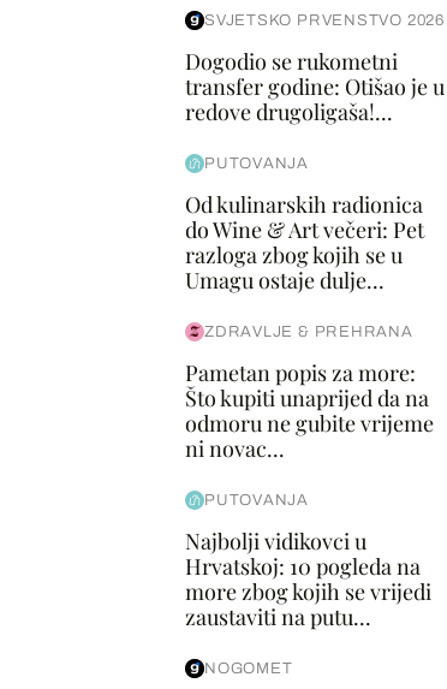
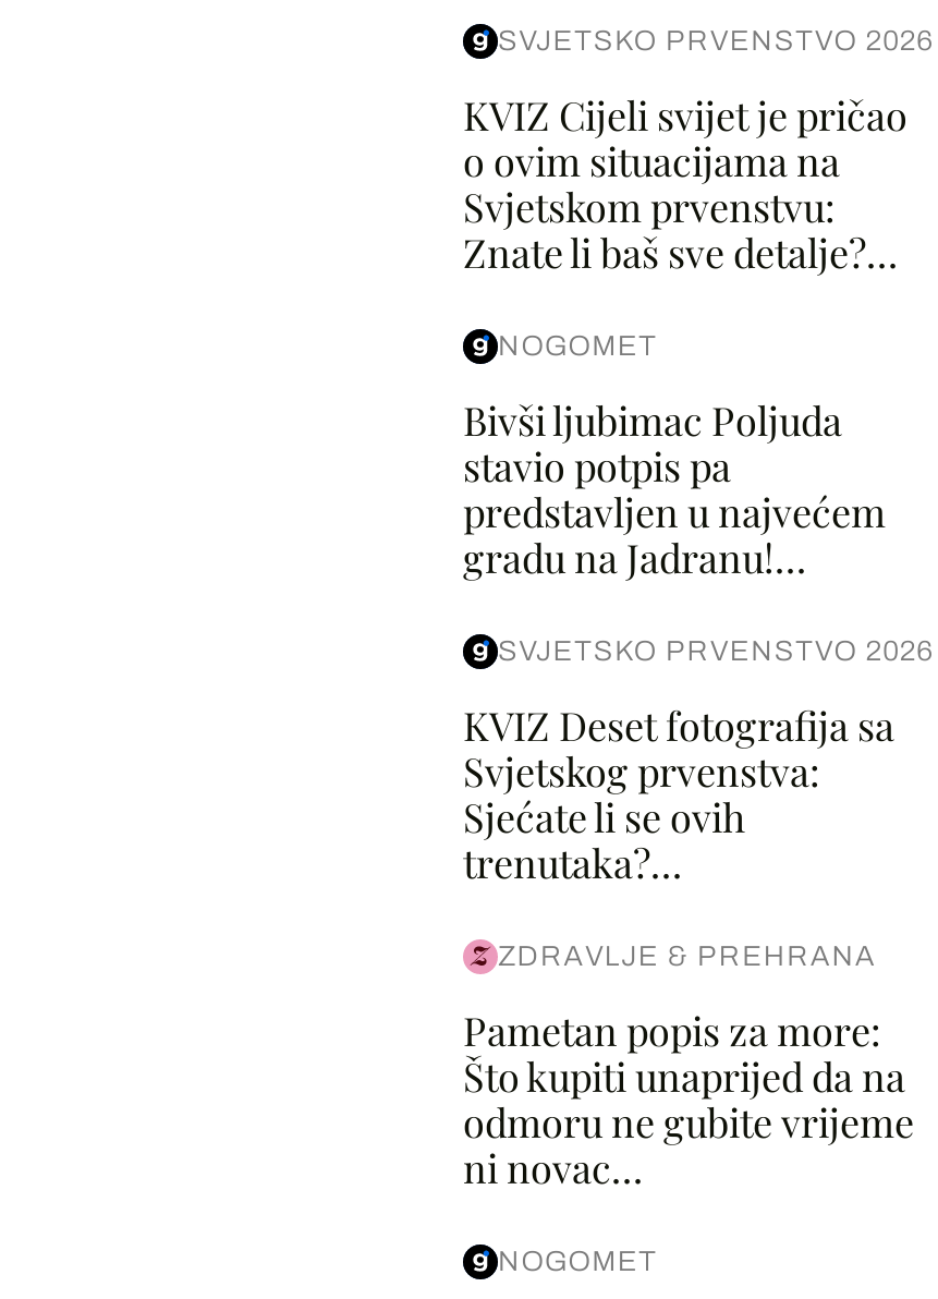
[185,47,445,295] Dogodio se rukometni | transfer godine: Otišao je u | redove drugoligaša!... | PUTOVANJA | Od kulinarskih radionica | do Wine & Art večeri: Pet | razloga zbog kojih se u | Umagu ostaje dulje... -> [463,89,933,889] KVIZ Cijeli svijet je pričao | o ovim situacijama na | Svjetskom prvenstvu: | Znate li baš sve detalje?... | NOGOMET | Bivši ljubimac Poljuda | stavio potpis pa | predstavljen u najvećem | gradu na Jadranu!... | SVJETSKO PRVENSTVO 2026 | KVIZ Deset fotografija sa | Svjetskog prvenstva: | Sjećate li se ovih | trenutaka?...
moved [185,323,434,463] -> [463,942,914,1194]: ZDRAVLJE & PREHRANA | Pametan popis za more: | Što kupiti unaprijed da na | odmoru ne gubite vrijeme | ni novac...
[185,492,431,631] PUTOVANJA | Najbolji vidikovci u | Hrvatskoj: 10 pogleda na | more zbog kojih se vrijedi | zaustaviti na putu... -> none

